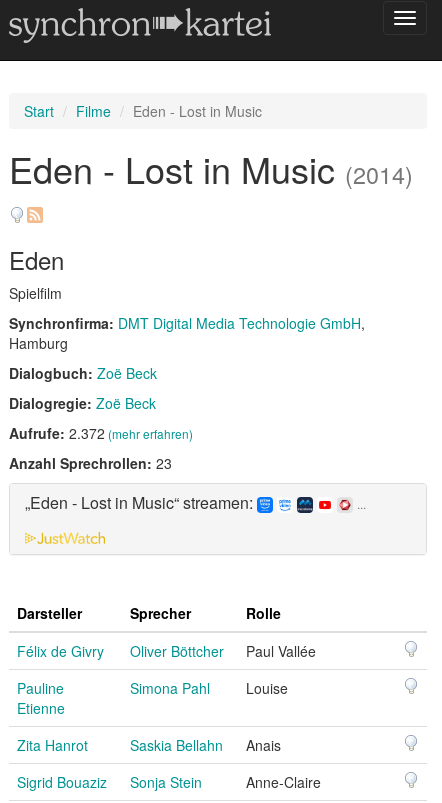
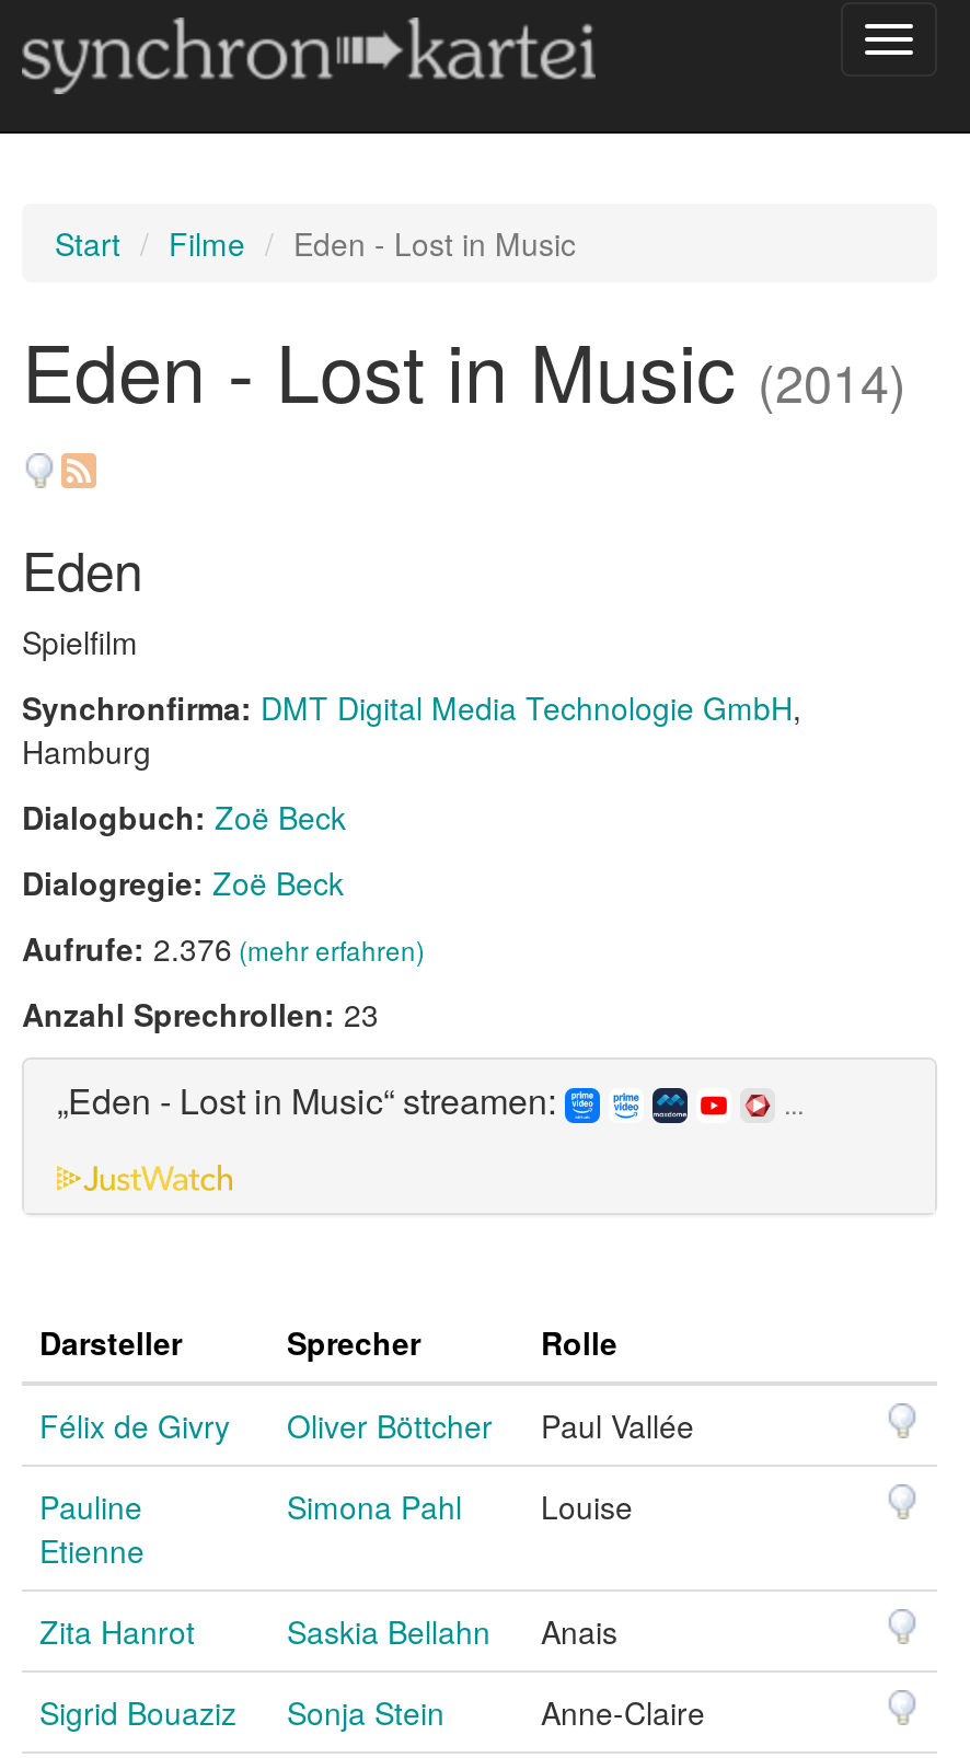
[9,423,193,443] Aufrufe: 2.372 (mehr erfahren) -> [22,926,425,970] Aufrufe: 2.376 (mehr erfahren)

